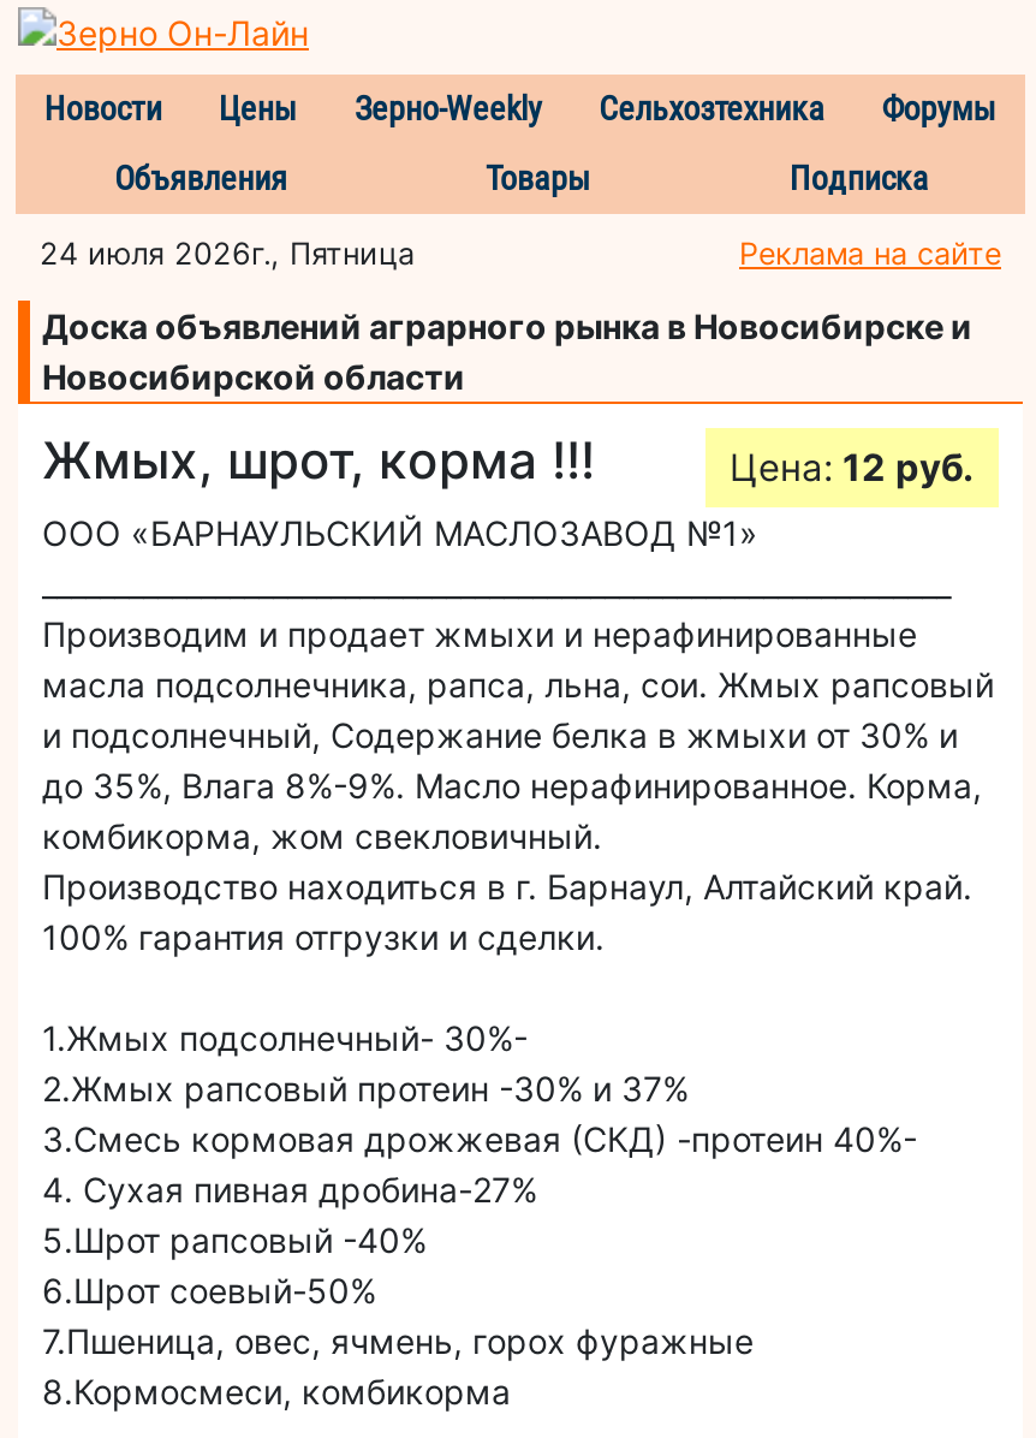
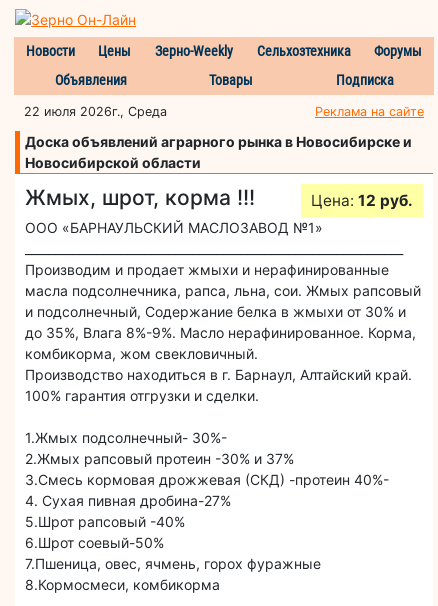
[40,235,415,271] 24 июля 2026г., Пятница -> [24,104,167,119] 22 июля 2026г., Среда

